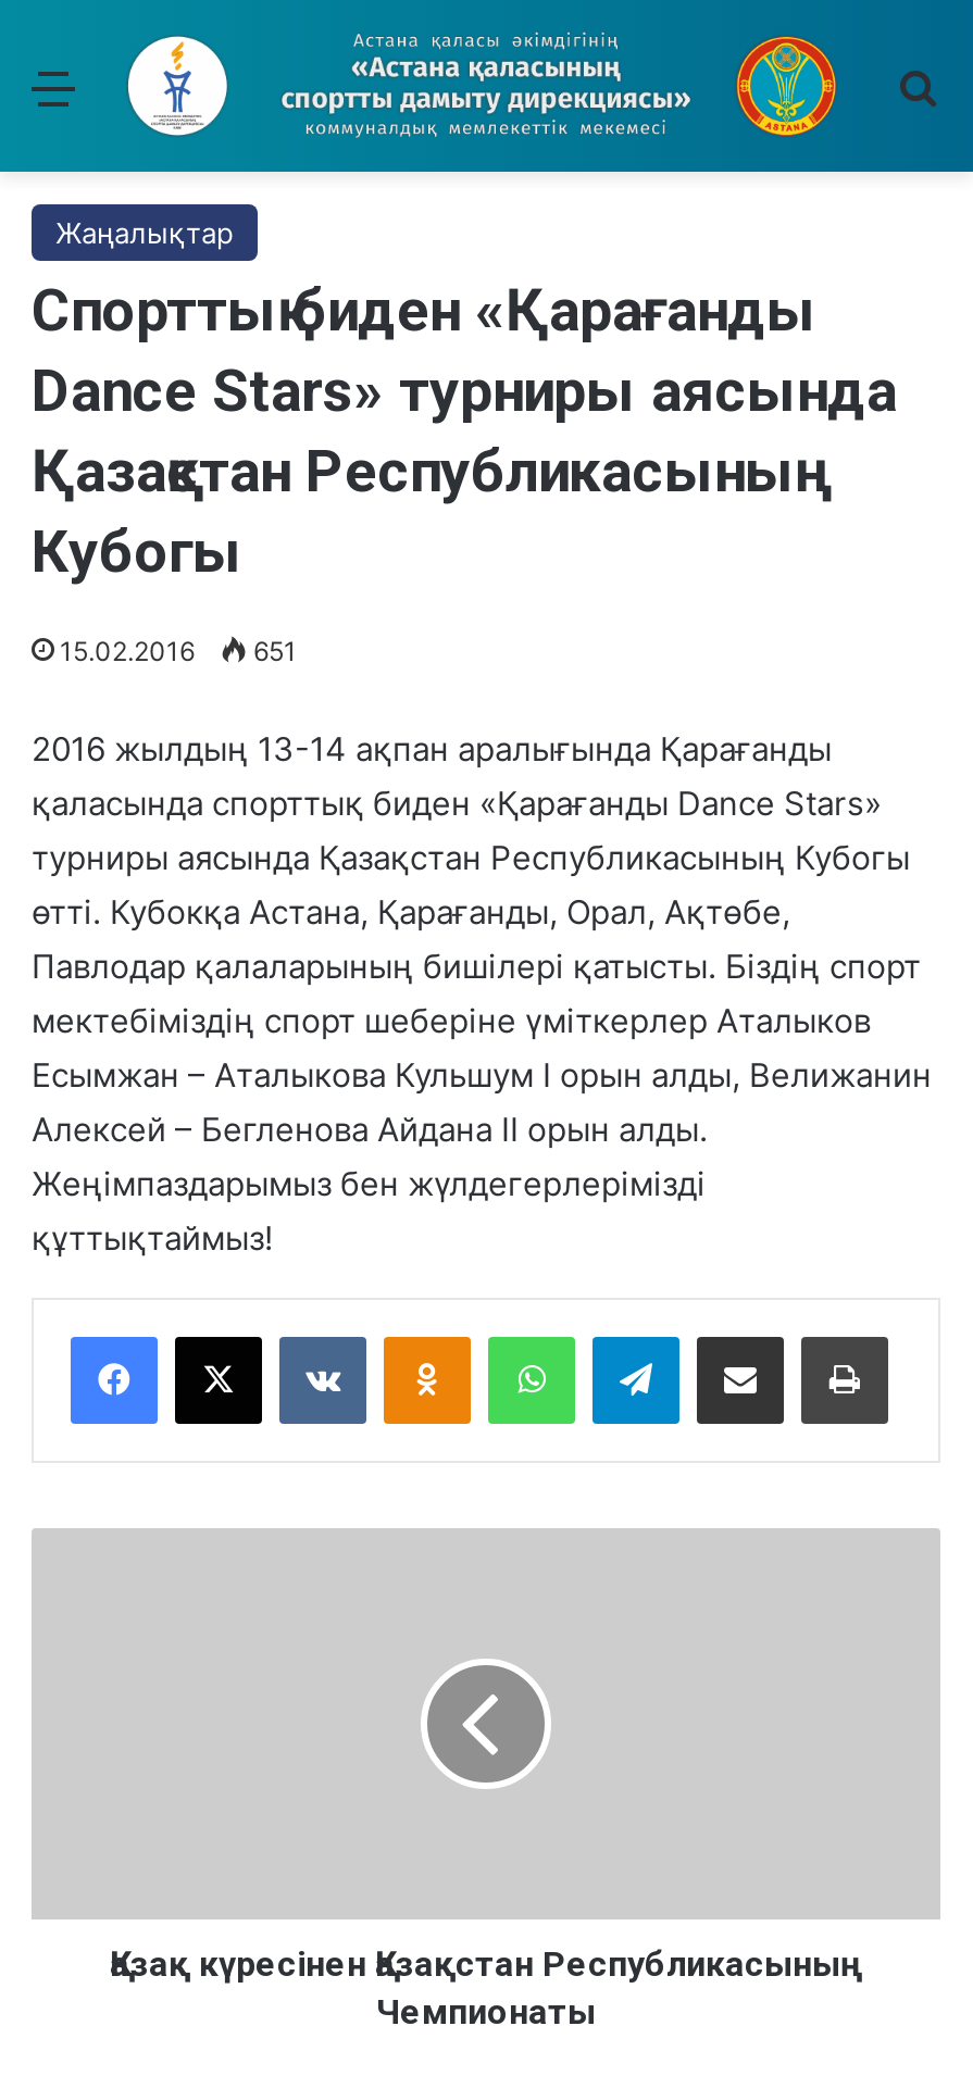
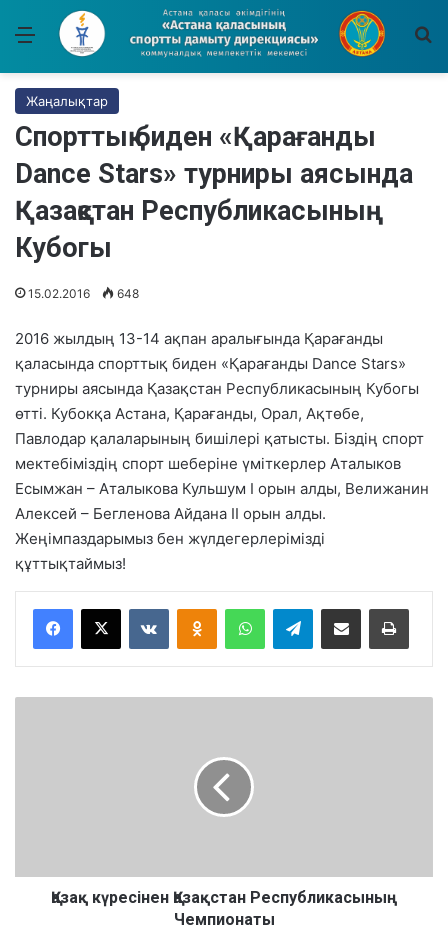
[60,635,297,668] 15.02.2016 651 -> [28,286,139,301] 15.02.2016 648

